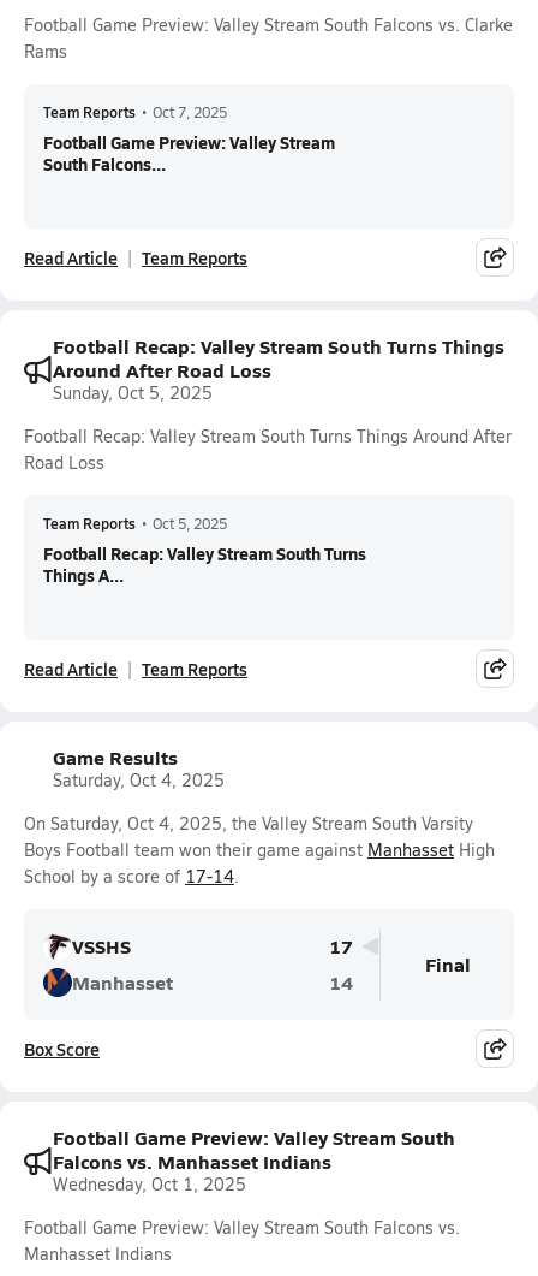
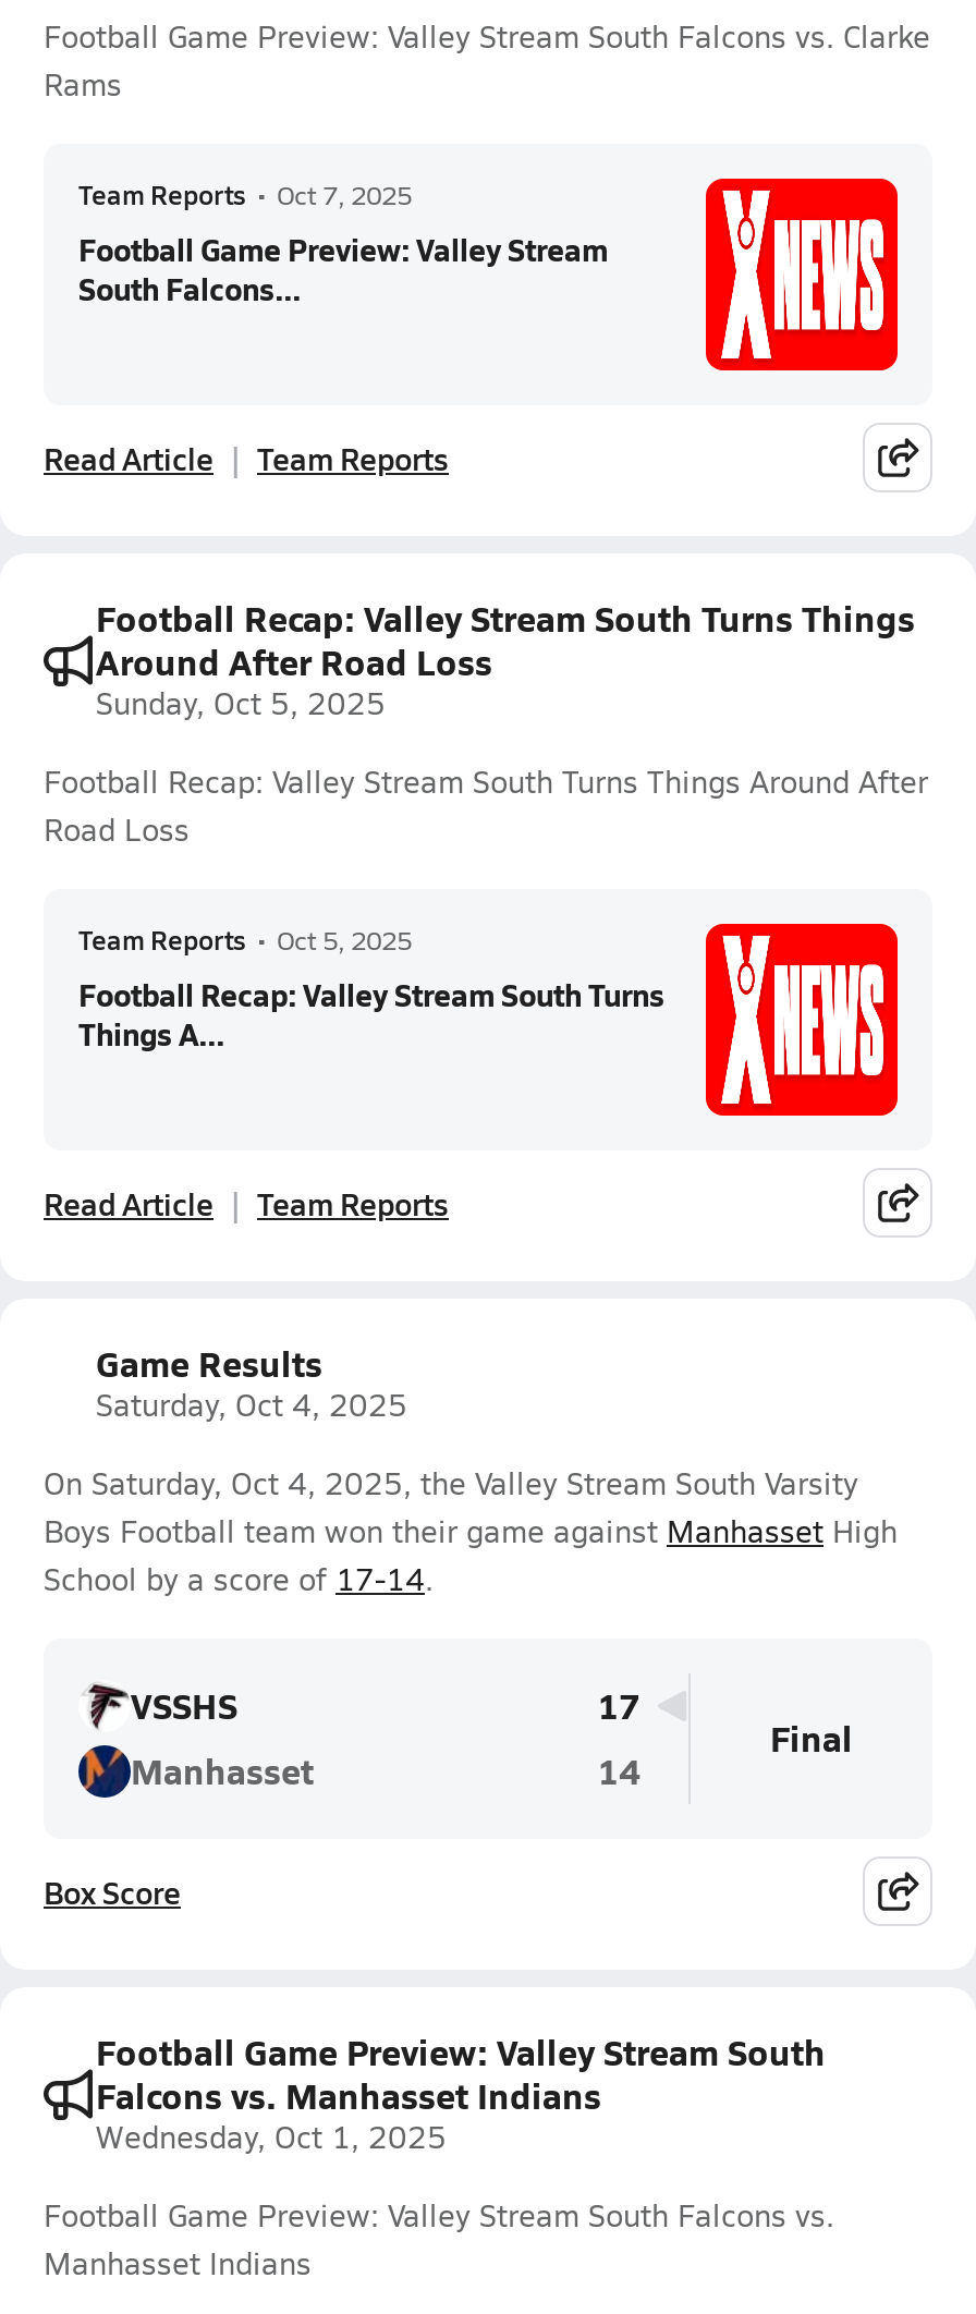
none -> [704,176,900,373] [image]
none -> [704,922,900,1118] [image]

